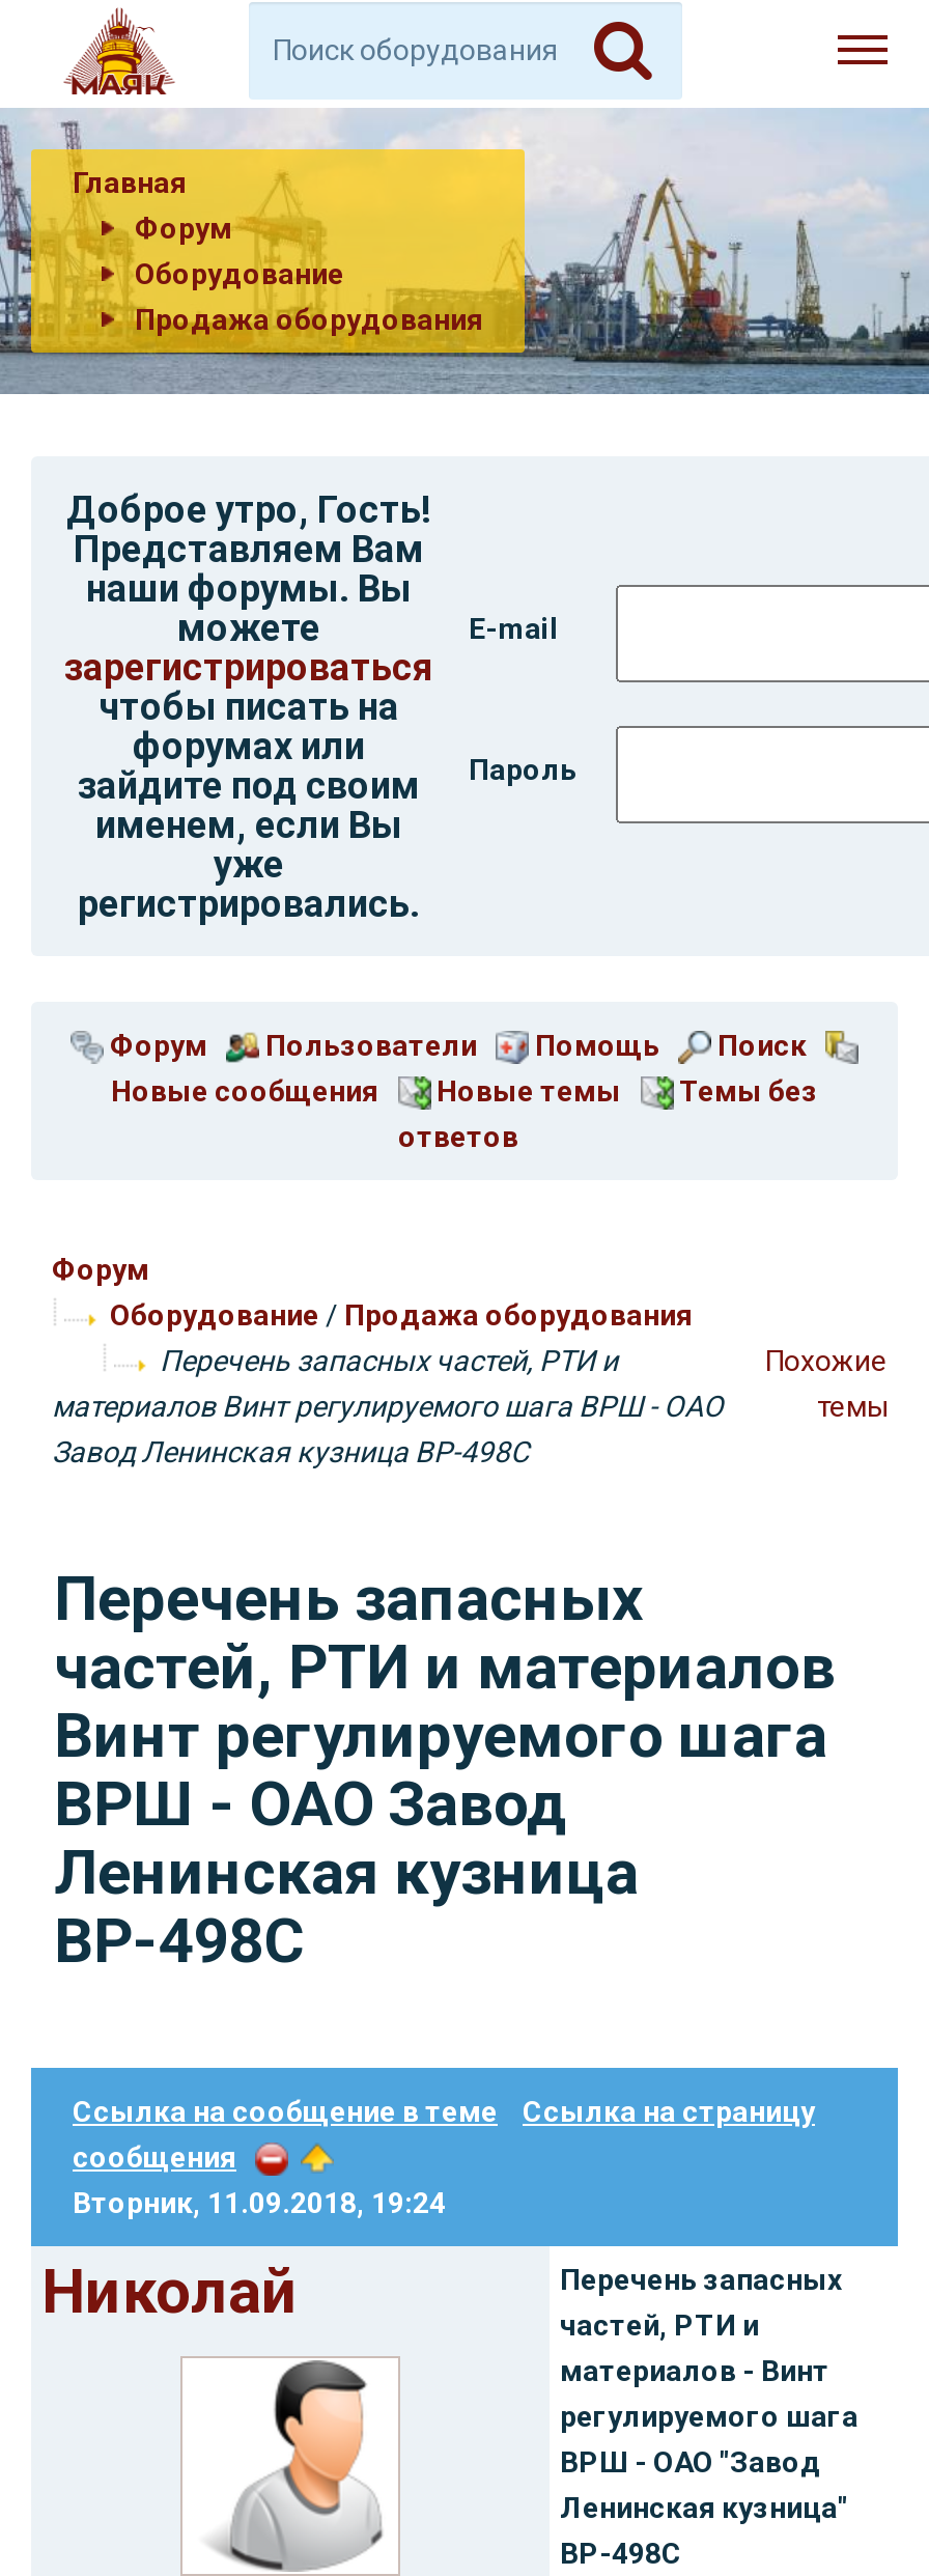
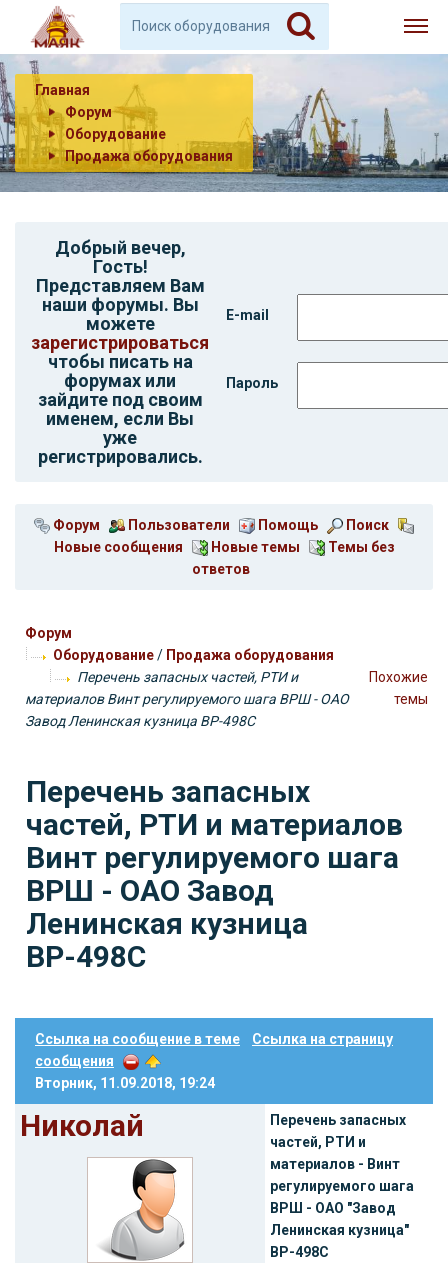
[66,487,431,530] Доброе утро, Гость! -> [54,237,185,277] Добрый вечер, | Гость!

